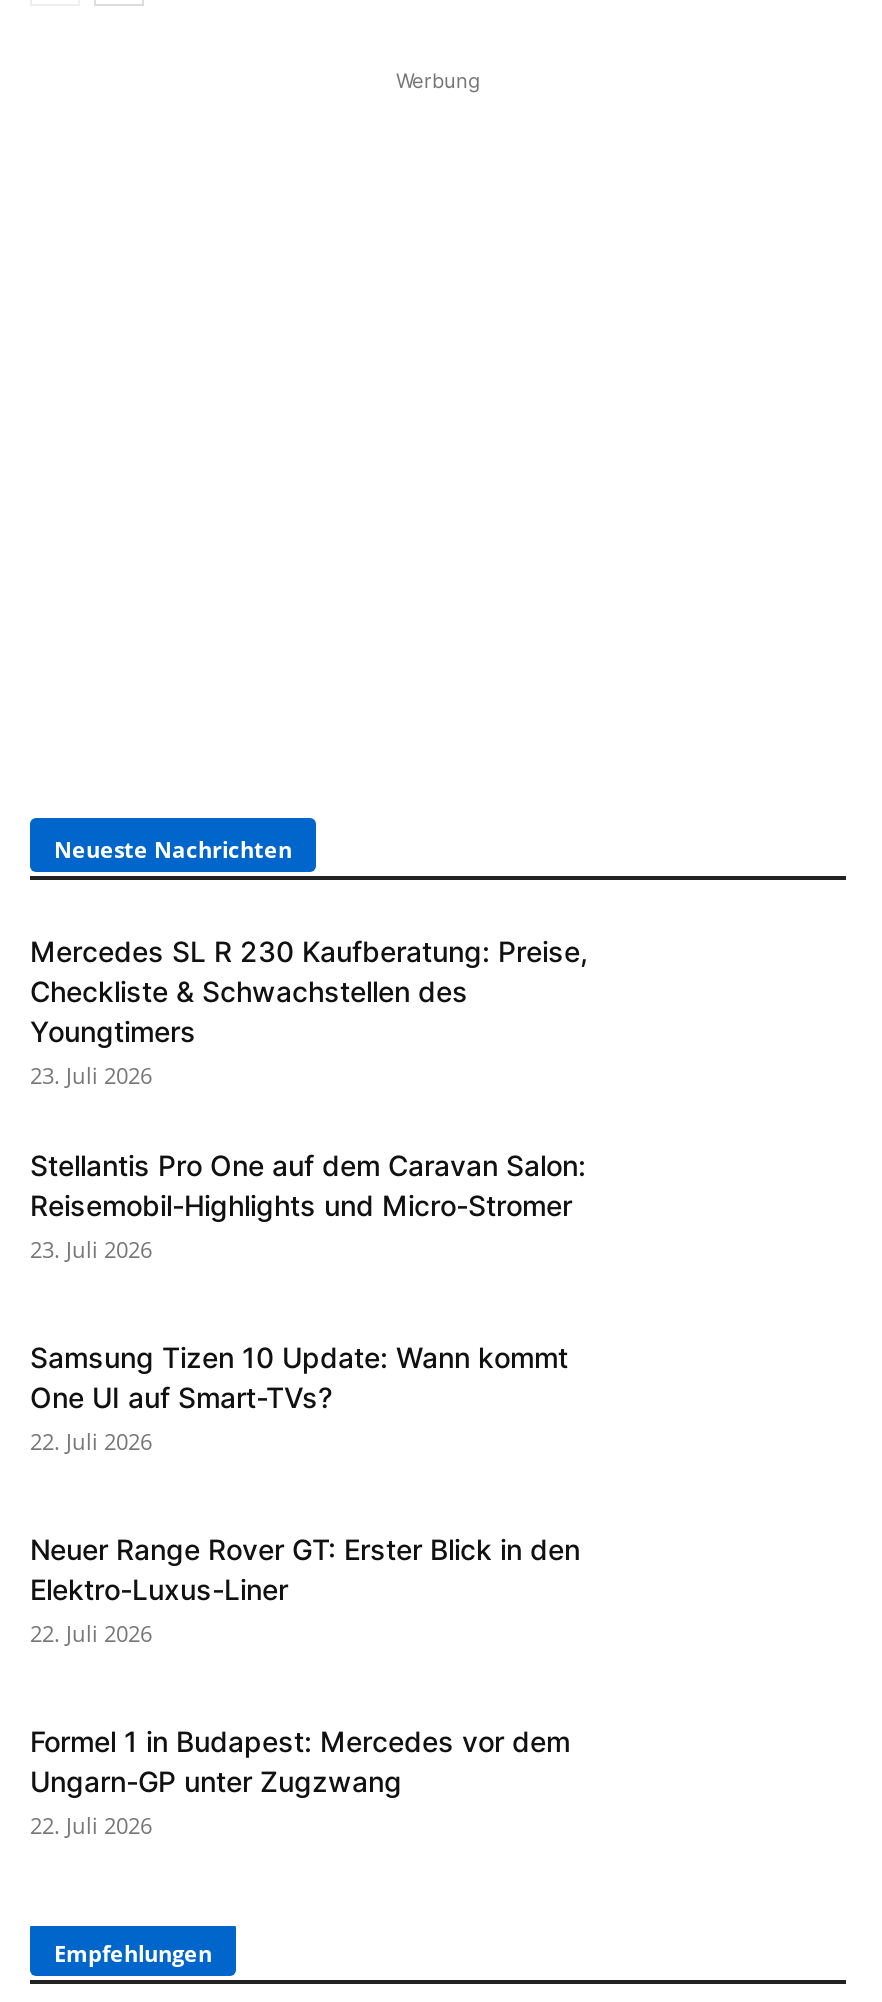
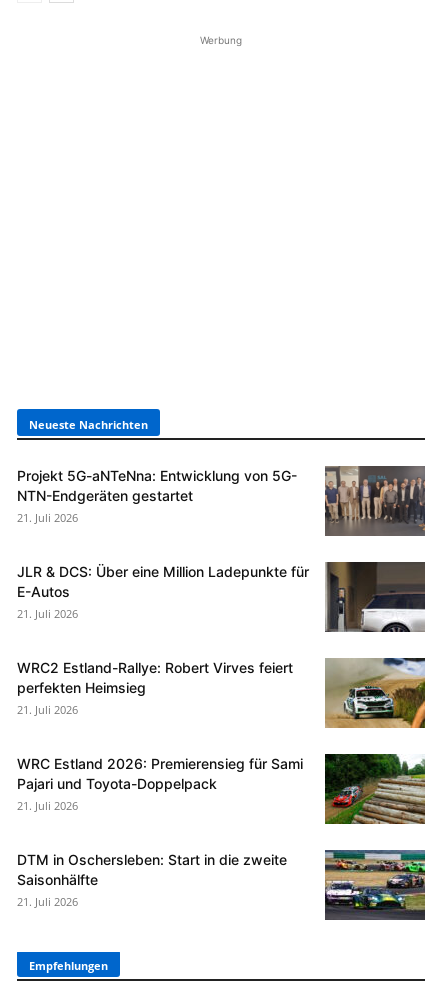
none -> [324,465,426,537] [image]
none -> [324,561,426,633] [image]
none -> [324,657,426,729] [image]
none -> [324,753,426,825] [image]
none -> [324,849,426,921] [image]
[30,934,588,1090] Mercedes SL R 230 Kaufberatung: Preise, | Checkliste & Schwachstellen des | Youngtimers | 23. Juli 2026 -> [17,467,297,525] Projekt 5G-aNTeNna: Entwicklung von 5G- | NTN-Endgeräten gestartet | 21. Juli 2026
[30,1148,586,1264] Stellantis Pro One auf dem Caravan Salon: | Reisemobil-Highlights und Micro-Stromer | 23. Juli 2026 -> [17,563,309,621] JLR & DCS: Über eine Million Ladepunkte für | E-Autos | 21. Juli 2026
[30,1340,568,1456] Samsung Tizen 10 Update: Wann kommt | One UI auf Smart-TVs? | 22. Juli 2026 -> [17,659,293,717] WRC2 Estland-Rallye: Robert Virves feiert | perfekten Heimsieg | 21. Juli 2026
[30,1532,580,1648] Neuer Range Rover GT: Erster Blick in den | Elektro-Luxus-Liner | 22. Juli 2026 -> [17,755,303,813] WRC Estland 2026: Premierensieg für Sami | Pajari und Toyota-Doppelpack | 21. Juli 2026
[30,1724,570,1840] Formel 1 in Budapest: Mercedes vor dem | Ungarn-GP unter Zugzwang | 22. Juli 2026 -> [17,851,287,909] DTM in Oschersleben: Start in die zweite | Saisonhälfte | 21. Juli 2026

